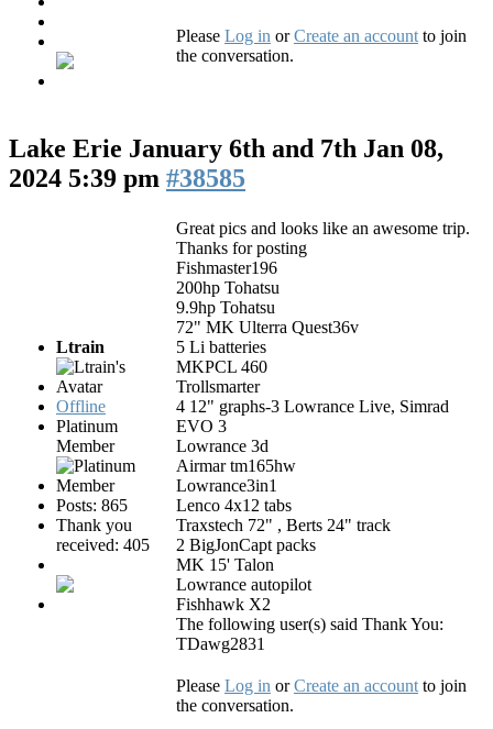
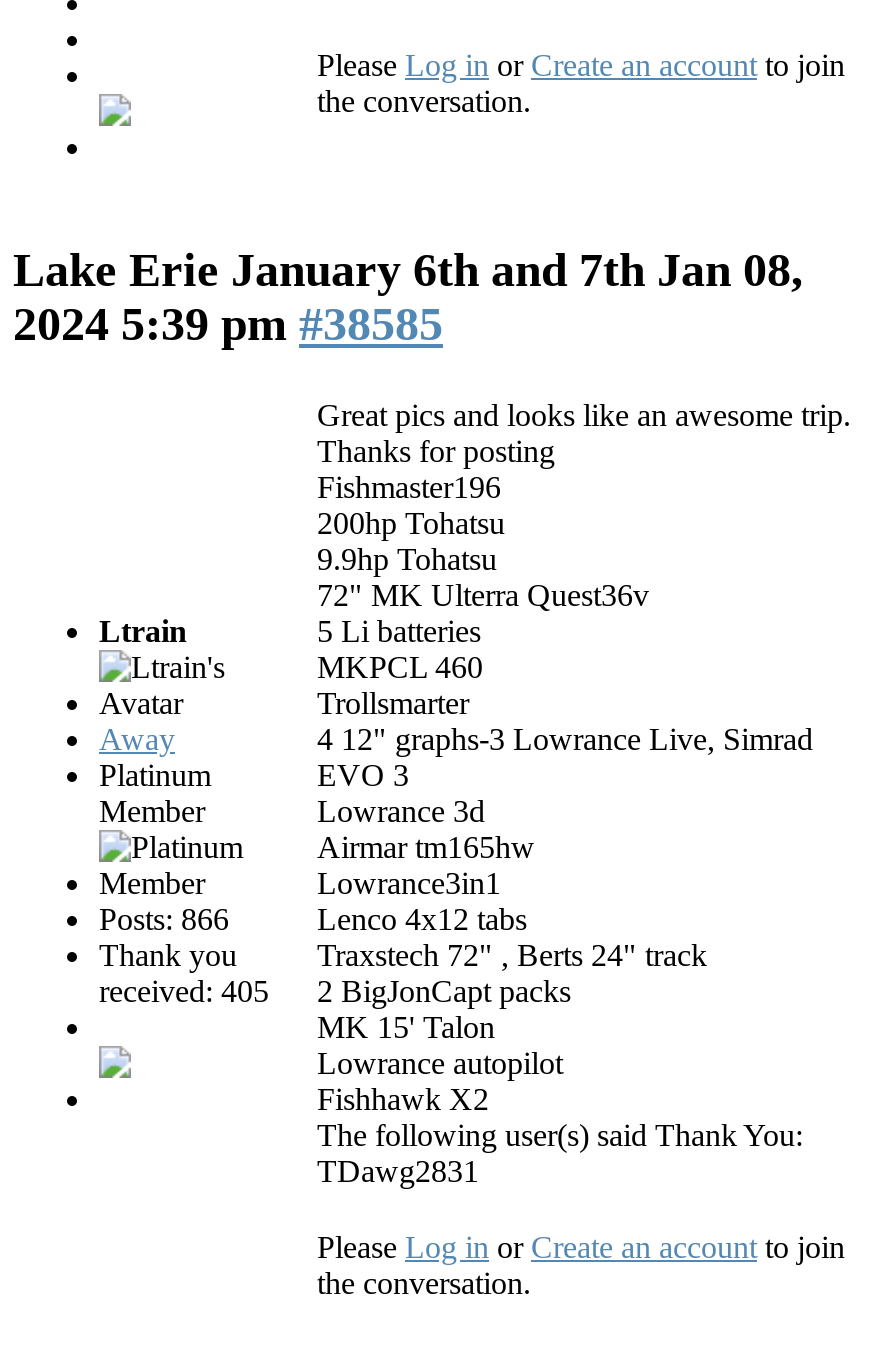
[56,397,106,415] Offline -> [99,721,175,755] Away
[56,496,128,514] Posts: 865 -> [99,901,229,935] Posts: 866

